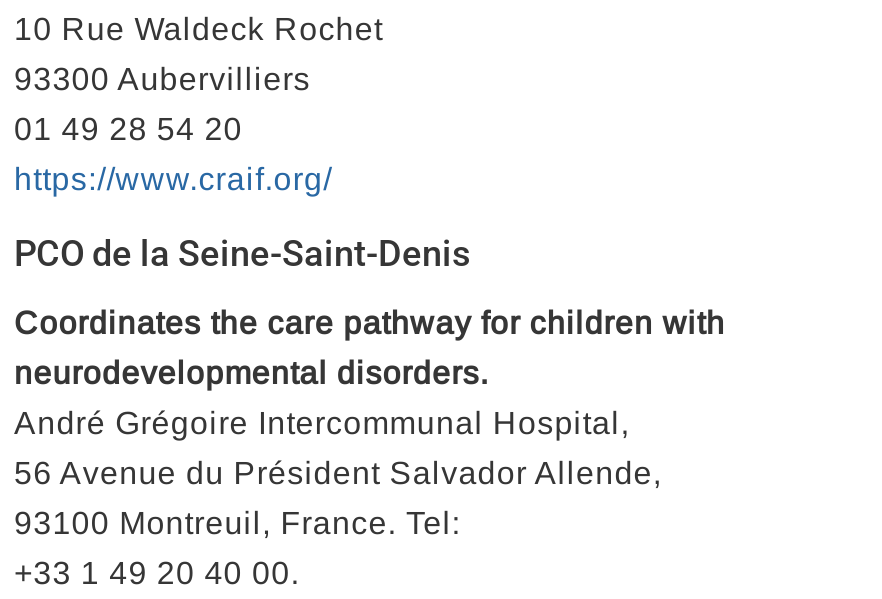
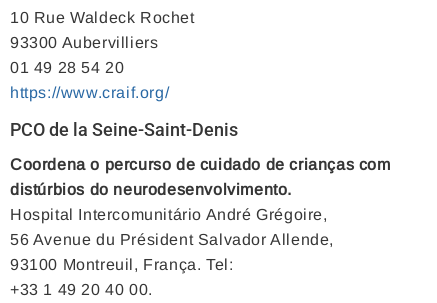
[14,306,725,340] Coordinates the care pathway for children with -> [10,156,391,173] Coordena o percurso de cuidado de crianças com
[14,356,489,390] neurodevelopmental disorders. -> [10,181,292,198] distúrbios do neurodesenvolvimento.
[14,406,630,440] André Grégoire Intercommunal Hospital, -> [10,206,328,223] Hospital Intercomunitário André Grégoire,
[14,506,461,540] 93100 Montreuil, France. Tel: -> [10,256,233,273] 93100 Montreuil, França. Tel:

